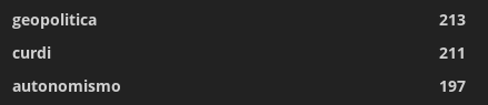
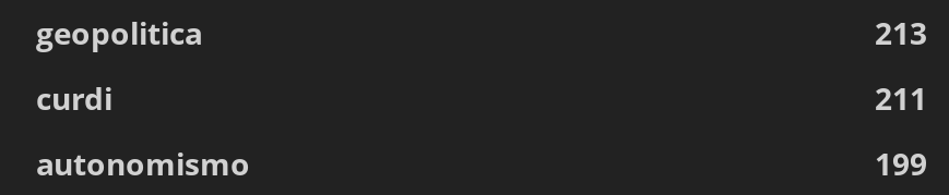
[439,75,466,96] 197 -> [875,143,927,184] 199

